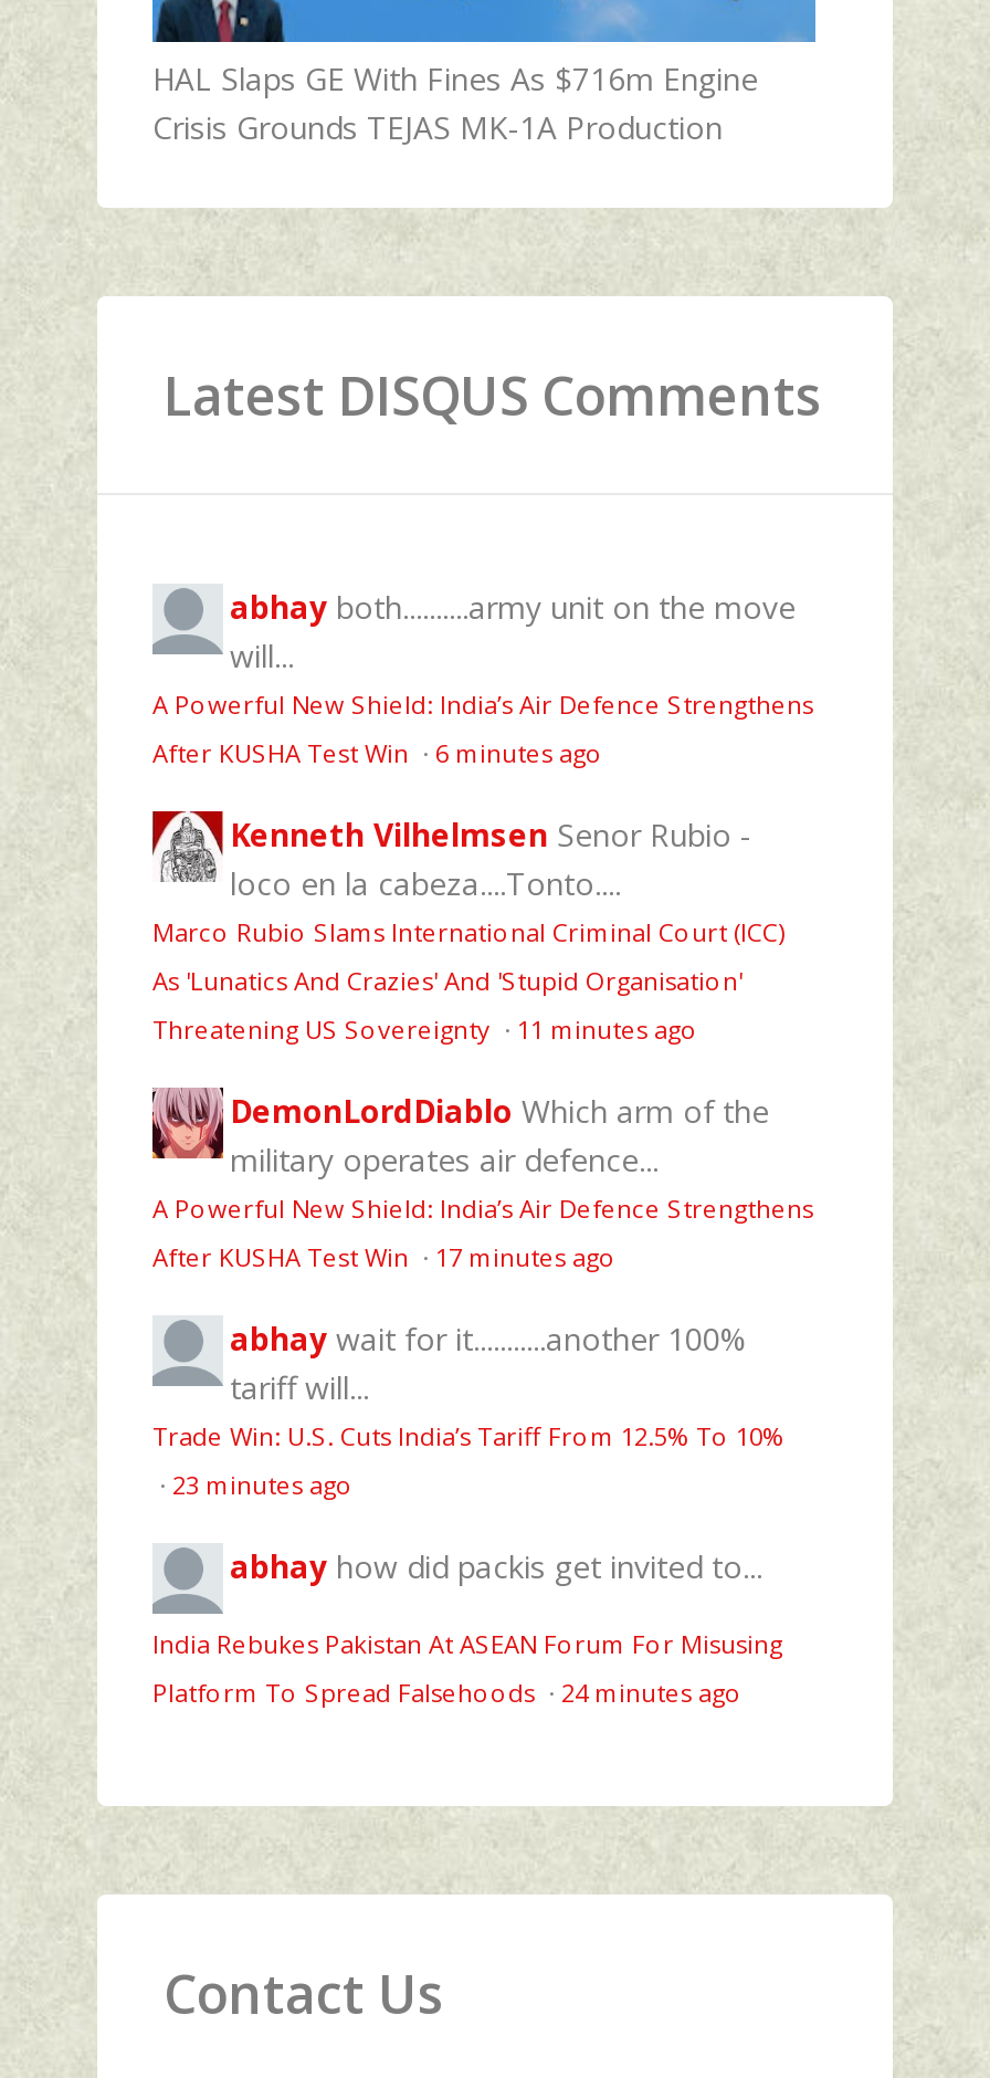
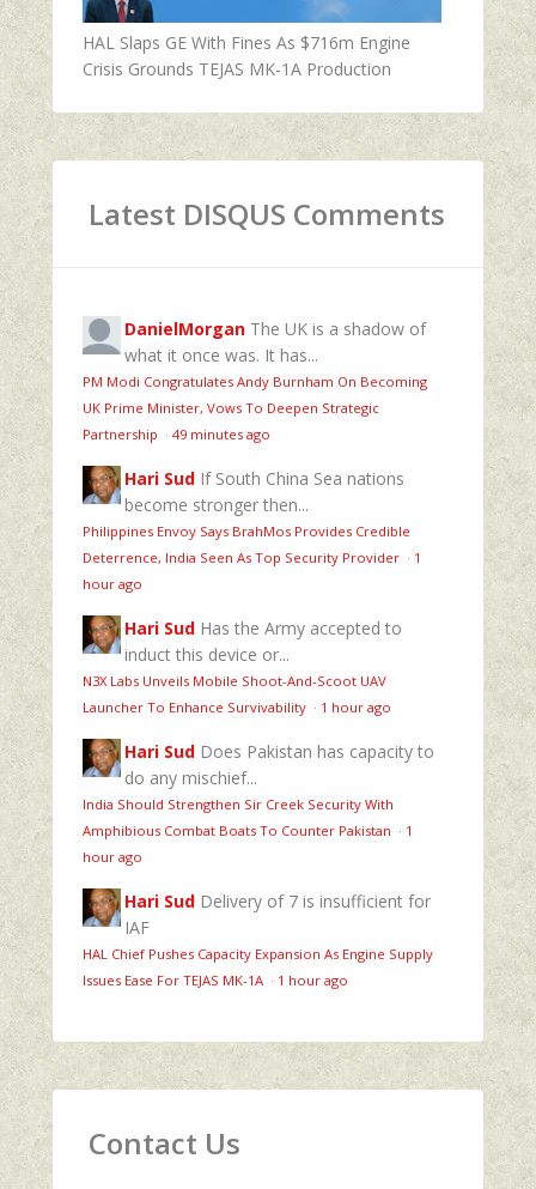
[152,586,813,1709] abhay both..........army unit on the move | will... | A Powerful New Shield: India’s Air Defence Strengthens | After KUSHA Test Win · 6 minutes ago | Kenneth Vilhelmsen Senor Rubio - | loco en la cabeza....Tonto.... | Marco Rubio Slams International Criminal Court (ICC) | As 'Lunatics And Crazies' And 'Stupid Organisation' | Threatening US Sovereignty · 11 minutes ago | DemonLordDiablo Which arm of the | military operates air defence... | A Powerful New Shield: India’s Air Defence Strengthens | After KUSHA Test Win · 17 minutes ago | abhay wait for it...........another 100% | tariff will... | Trade Win: U.S. Cuts India’s Tariff From 12.5% To 10% | · 23 minutes ago | abhay how did packis get invited to... | India Rebukes Pakistan At ASEAN Forum For Misusing | Platform To Spread Falsehoods · 24 minutes ago -> [83,318,434,989] DanielMorgan The UK is a shadow of | what it once was. It has... | PM Modi Congratulates Andy Burnham On Becoming | UK Prime Minister, Vows To Deepen Strategic | Partnership · 49 minutes ago | Hari Sud If South China Sea nations | become stronger then... | Philippines Envoy Says BrahMos Provides Credible | Deterrence, India Seen As Top Security Provider · 1 | hour ago | Hari Sud Has the Army accepted to | induct this device or... | N3X Labs Unveils Mobile Shoot-And-Scoot UAV | Launcher To Enhance Survivability · 1 hour ago | Hari Sud Does Pakistan has capacity to | do any mischief... | India Should Strengthen Sir Creek Security With | Amphibious Combat Boats To Counter Pakistan · 1 | hour ago | Hari Sud Delivery of 7 is insufficient for | IAF | HAL Chief Pushes Capacity Expansion As Engine Supply | Issues Ease For TEJAS MK-1A · 1 hour ago

